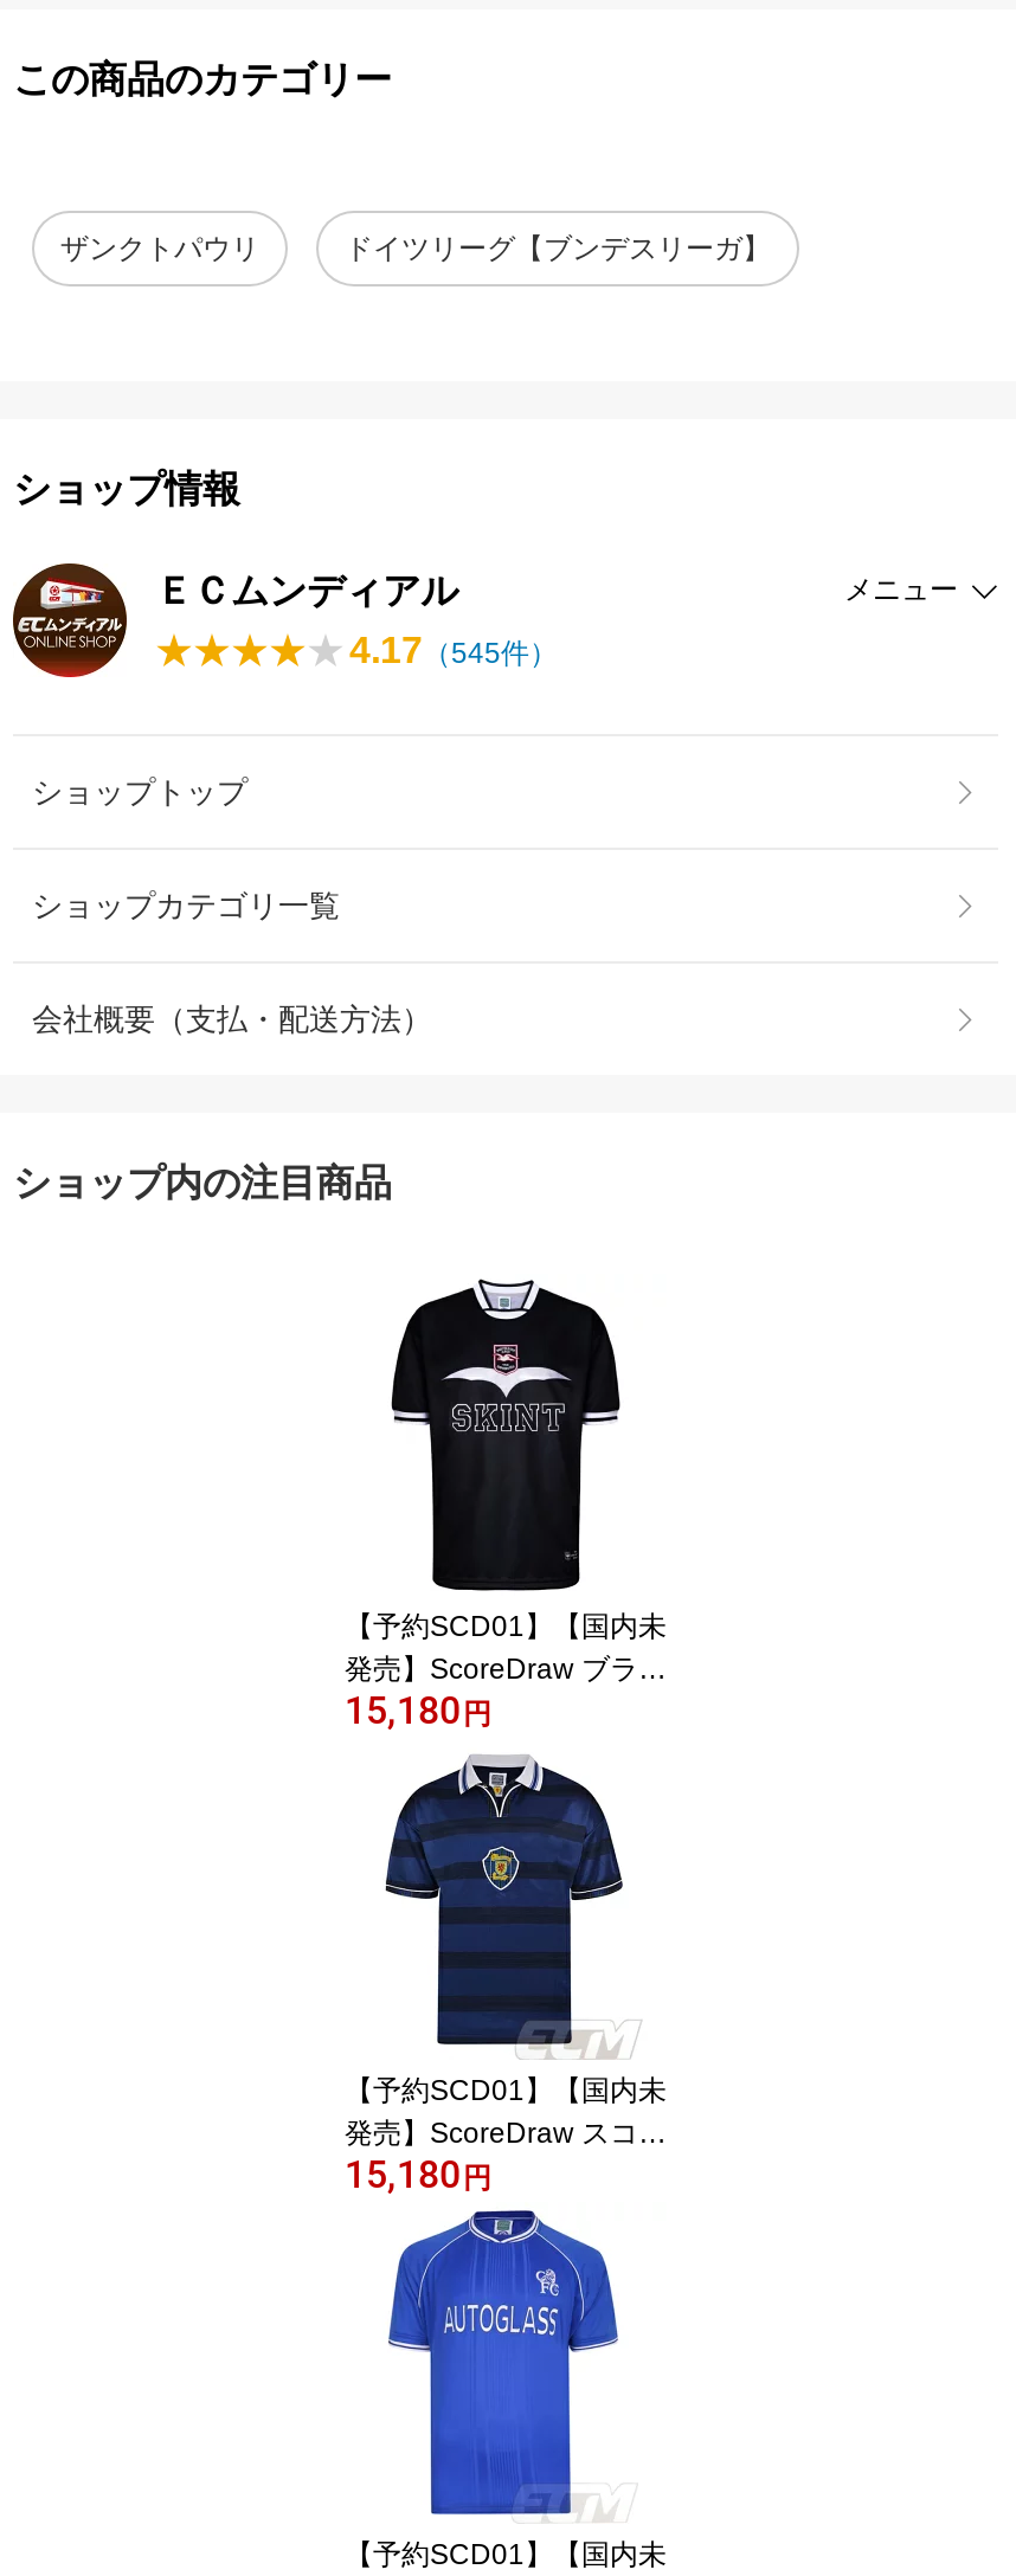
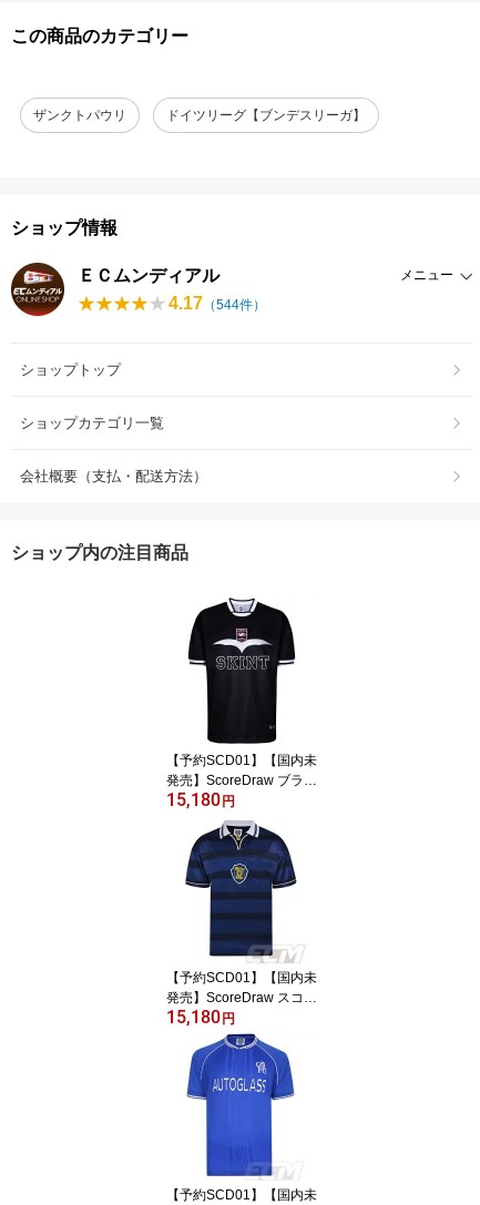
[349,630,558,670] 4.17（545件） -> [168,294,266,313] 4.17（544件）

